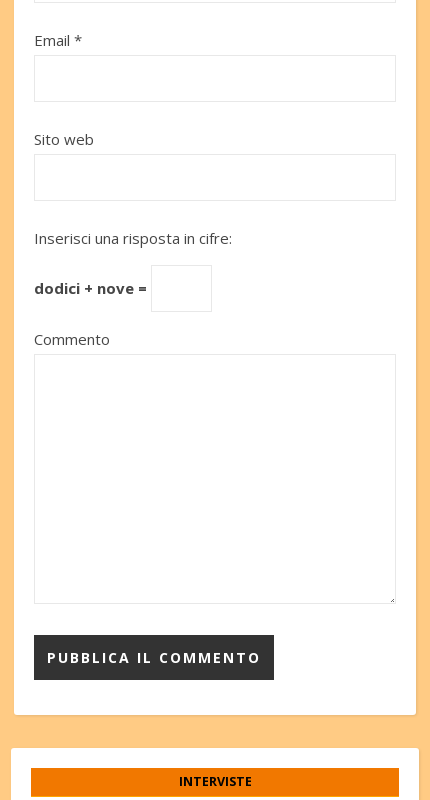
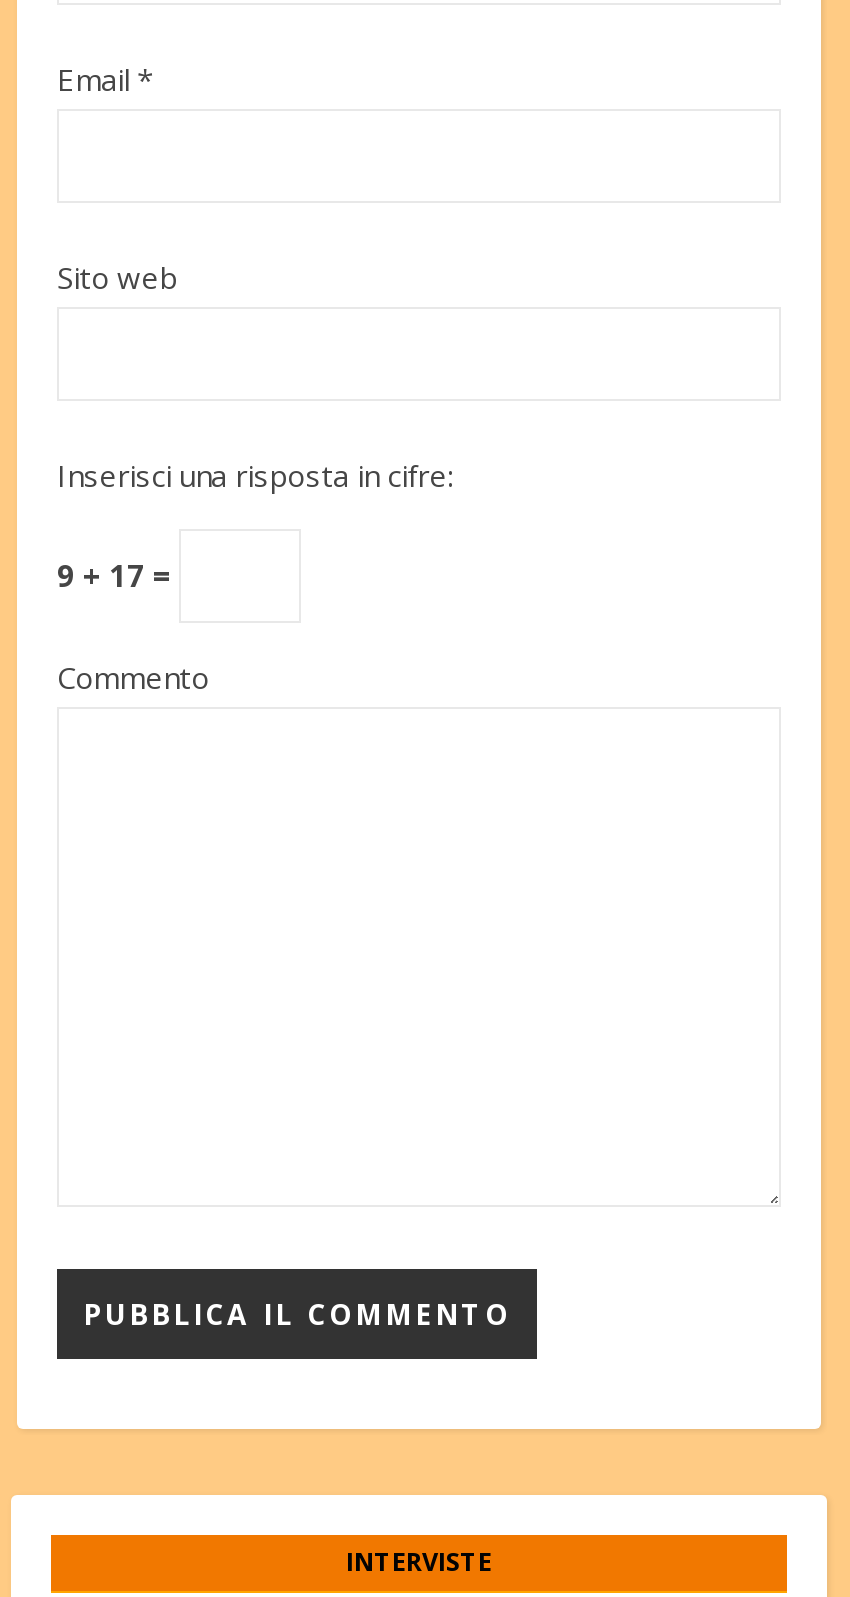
[34,278,151,298] dodici + nove = -> [57,555,179,595] 9 + 17 =

